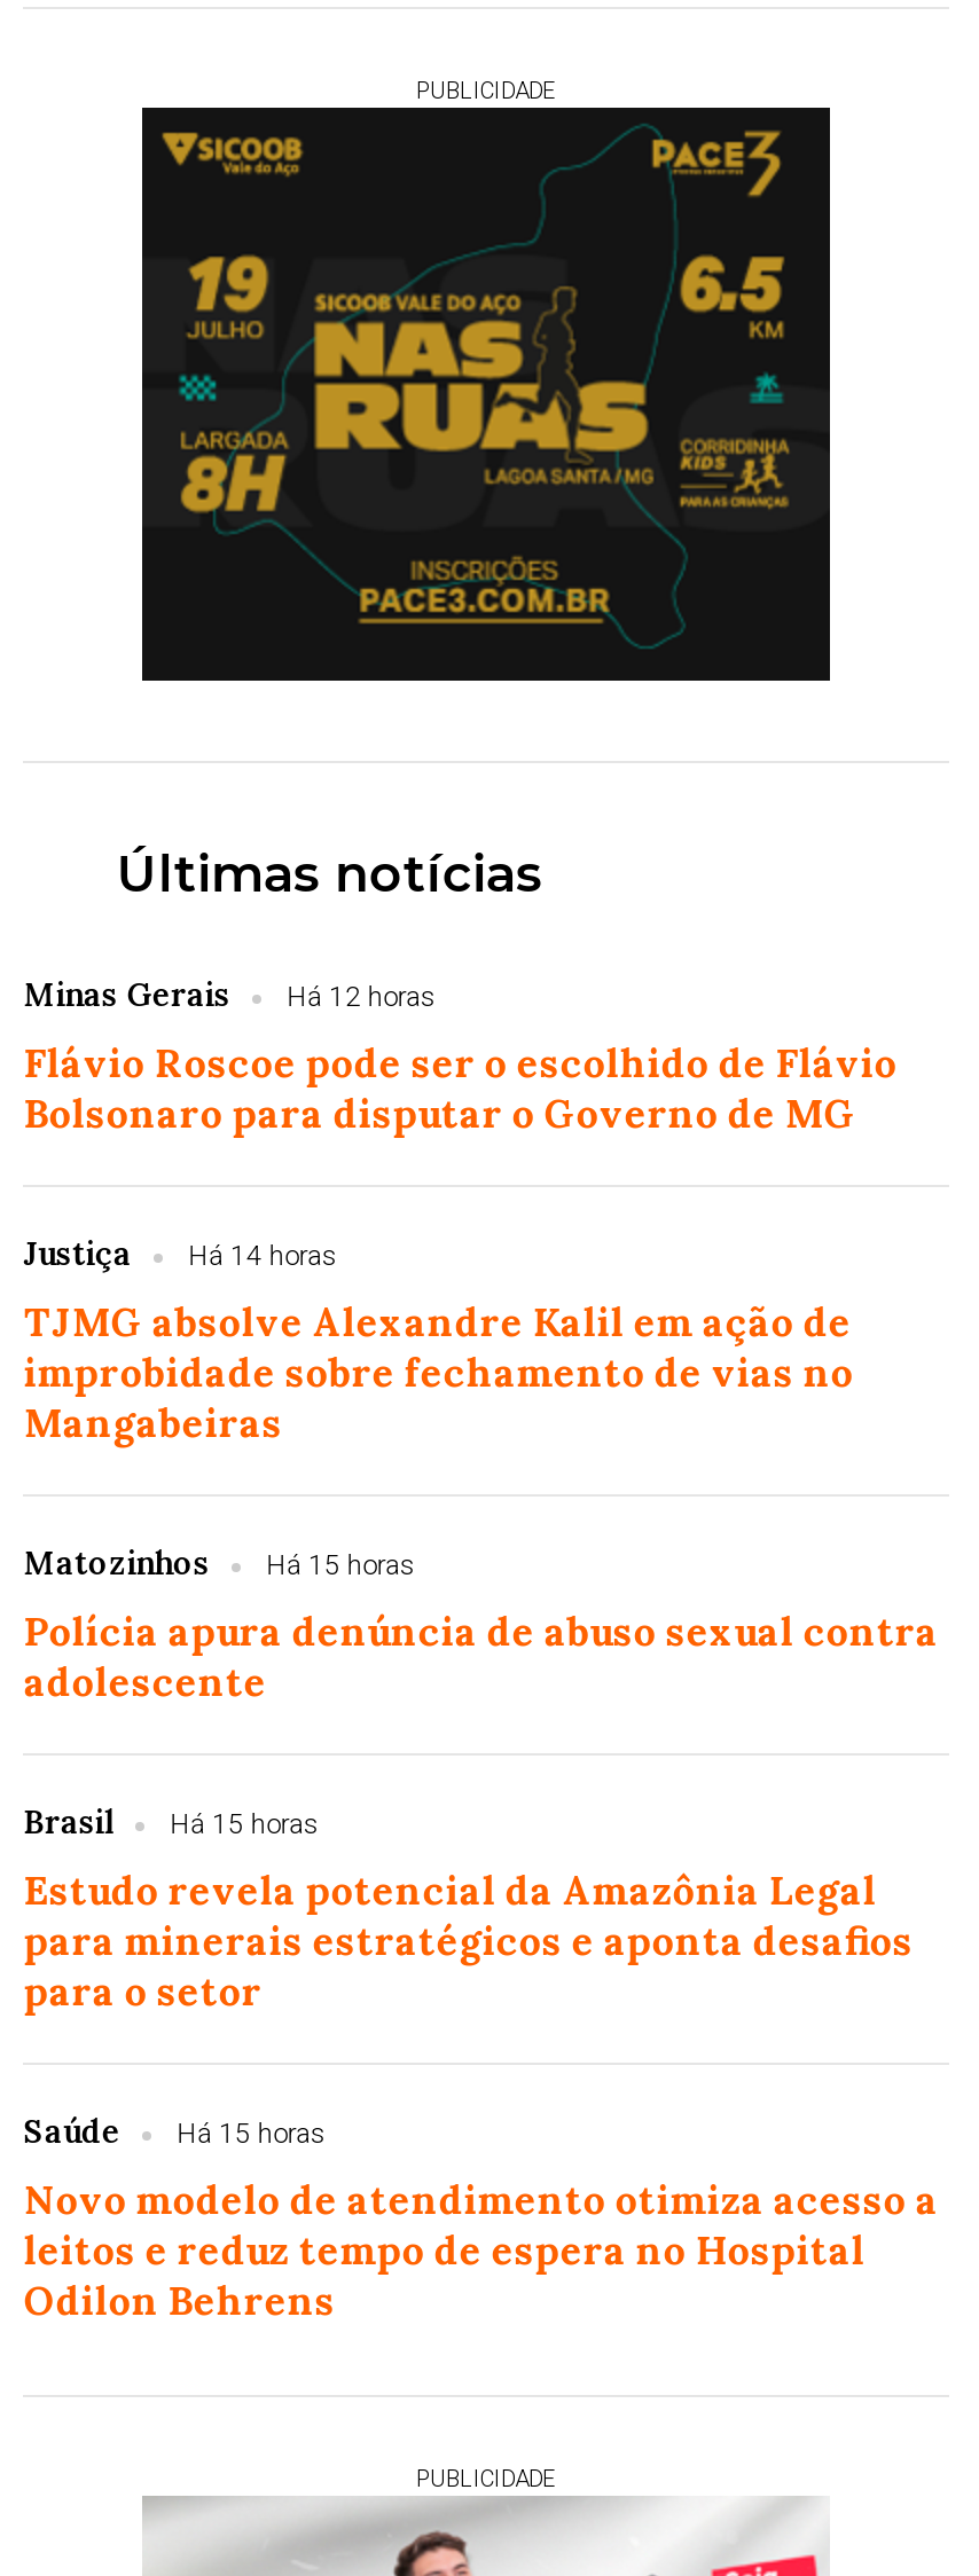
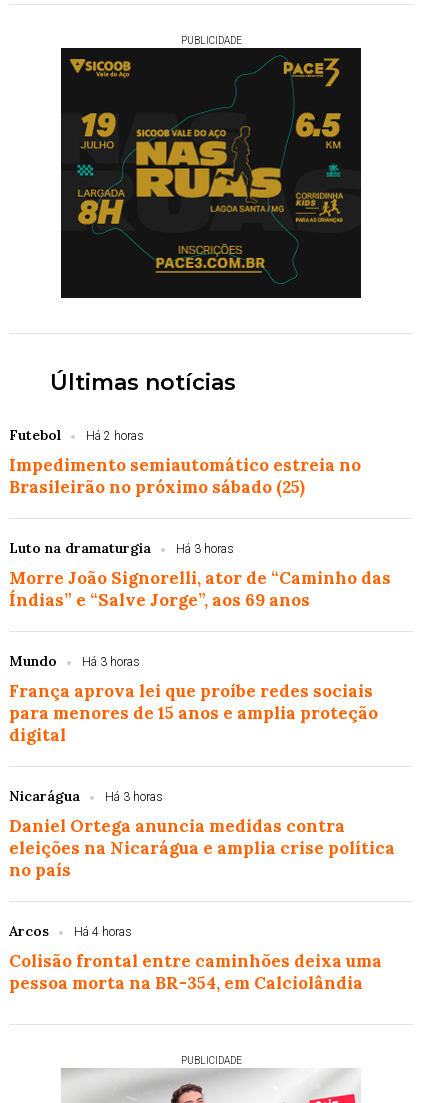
[24,974,437,1015] Minas Gerais | Há 12 horas -> [9,426,144,444] Futebol | Há 2 horas
[24,1038,897,1139] Flávio Roscoe pode ser o escolhido de Flávio | Bolsonaro para disputar o Governo de MG -> [9,454,361,498] Impedimento semiautomático estreia no | Brasileirão no próximo sábado (25)
[24,1233,338,1274] Justiça | Há 14 horas -> [9,539,234,557] Luto na dramaturgia | Há 3 horas
[24,1297,854,1448] TJMG absolve Alexandre Kalil em ação de | improbidade sobre fechamento de vias no | Mangabeiras -> [9,567,391,611] Morre João Signorelli, ator de “Caminho das | Índias” e “Salve Jorge”, aos 69 anos
[24,1542,416,1584] Matozinhos | Há 15 horas -> [9,652,140,670] Mundo | Há 3 horas
[24,1607,939,1707] Polícia apura denúncia de abuso sexual contra | adolescente -> [9,680,378,746] França aprova lei que proíbe redes sociais | para menores de 15 anos e amplia proteção | digital
[24,1801,320,1843] Brasil | Há 15 horas -> [9,787,163,805] Nicarágua | Há 3 horas
[24,1866,913,2017] Estudo revela potencial da Amazônia Legal | para minerais estratégicos e aponta desafios | para o setor -> [9,815,395,881] Daniel Ortega anuncia medidas contra | eleições na Nicarágua e amplia crise política | no país
[24,2111,326,2152] Saúde | Há 15 horas -> [9,922,132,940] Arcos | Há 4 horas
[24,2175,939,2326] Novo modelo de atendimento otimiza acesso a | leitos e reduz tempo de espera no Hospital | Odilon Behrens -> [9,950,382,994] Colisão frontal entre caminhões deixa uma | pessoa morta na BR-354, em Calciolândia

